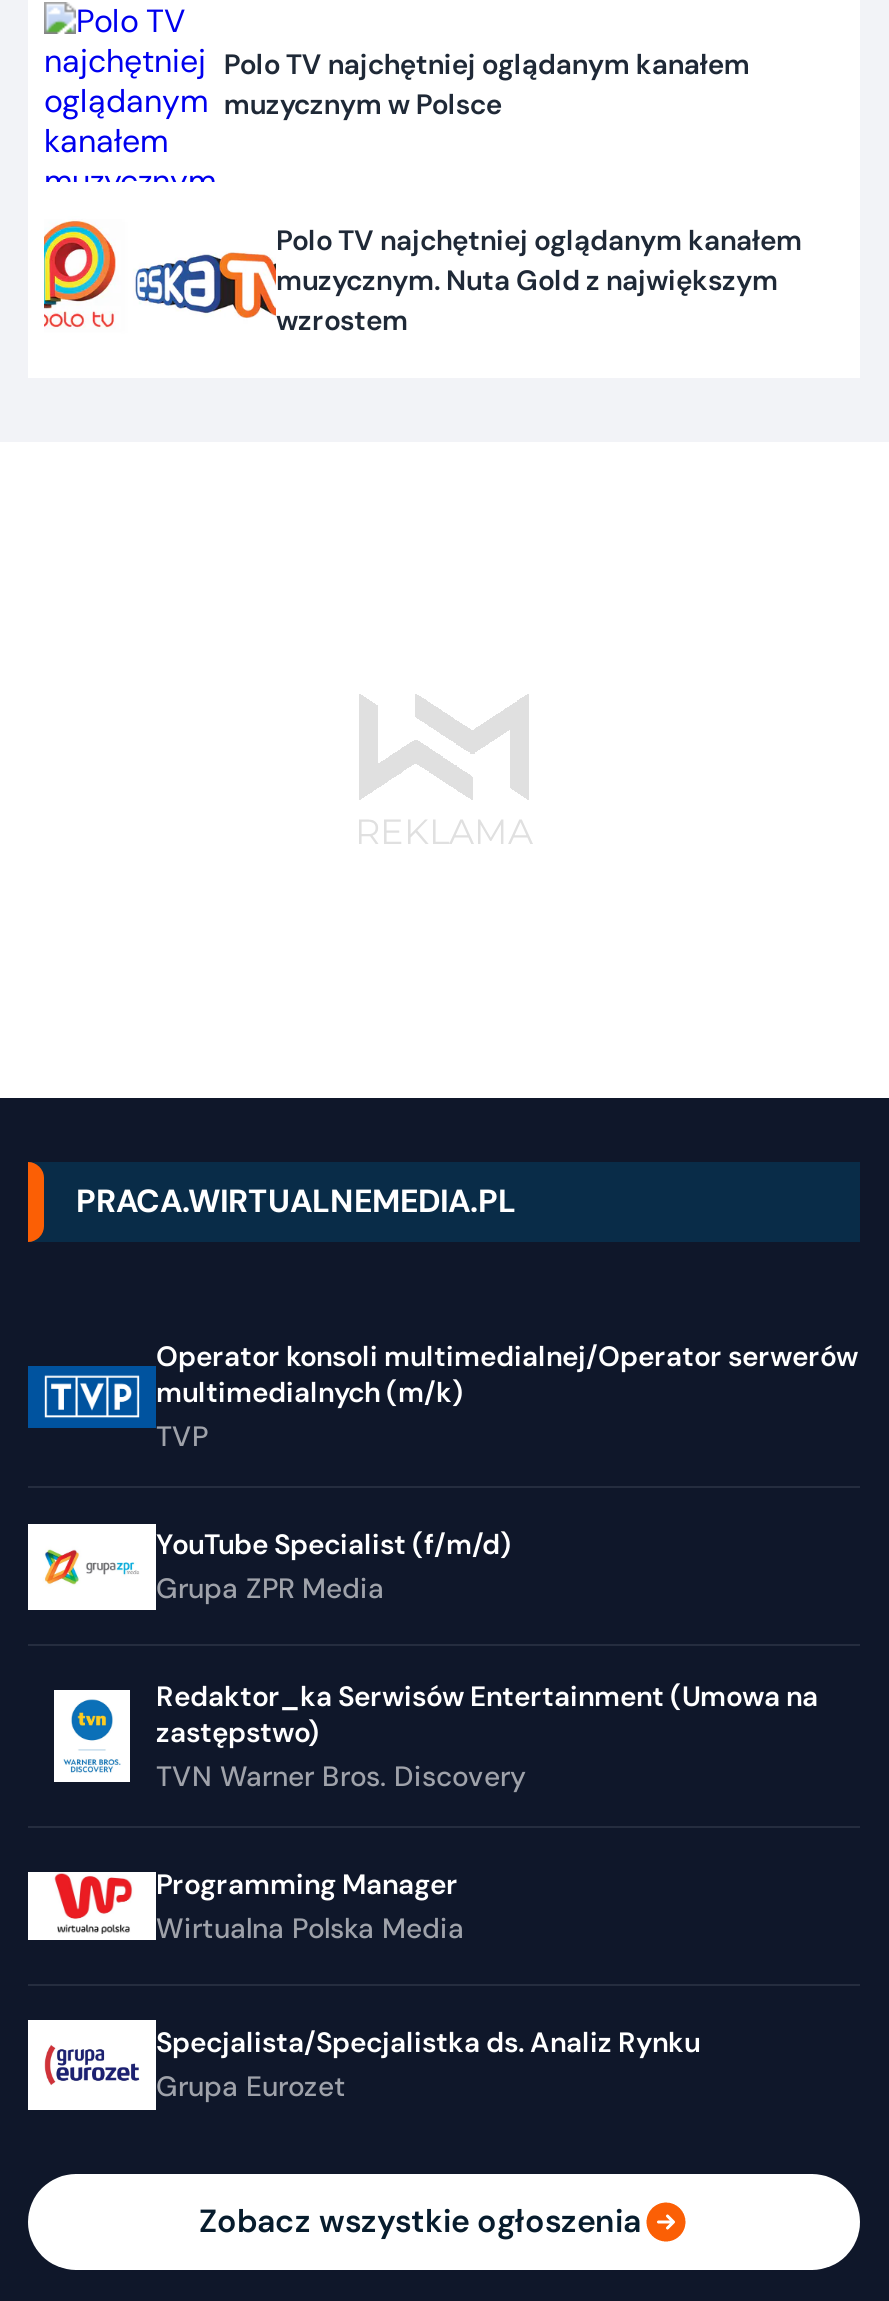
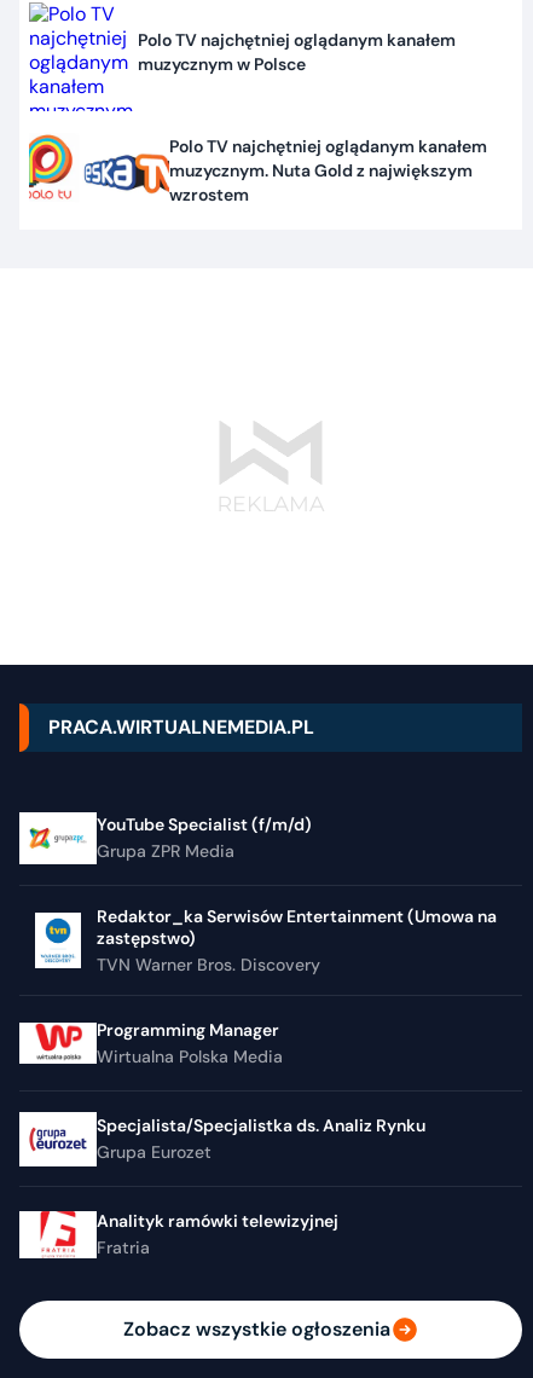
[28,1338,858,1454] [image] | Operator konsoli multimedialnej/Operator serwerów | multimedialnych (m/k) | TVP -> none
moved [156,1526,818,2104] -> [97,814,497,1163]: YouTube Specialist (f/m/d) | Grupa ZPR Media | Redaktor_ka Serwisów Entertainment (Umowa na | ... | Specjalista/Specjalistka ds. Analiz Rynku | Grupa Eurozet
none -> [19,1208,342,1262] [image] | Analityk ramówki telewizyjnej | Fratria

